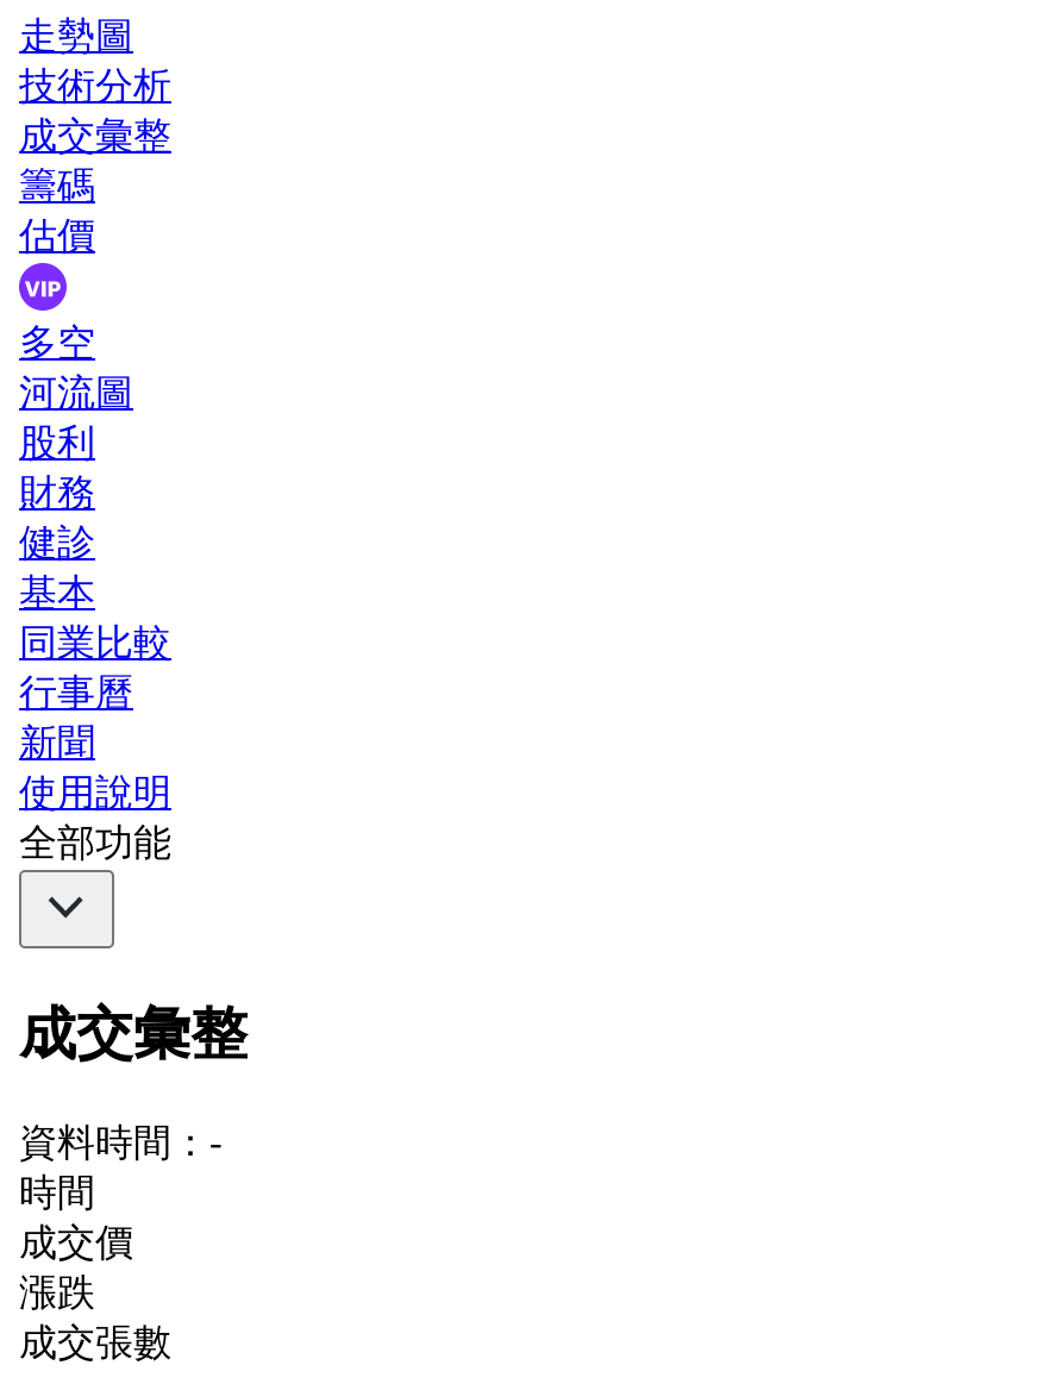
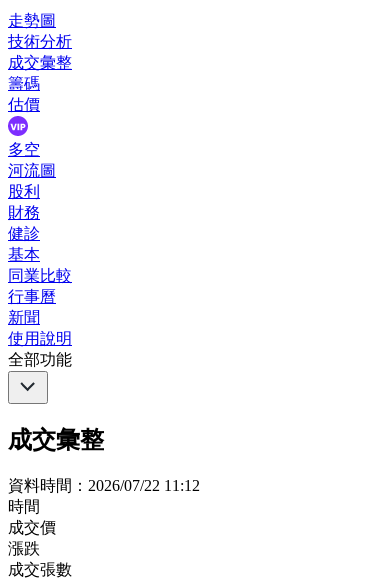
[19,1122,221,1163] 資料時間：- -> [8,477,200,494] 資料時間：2026/07/22 11:12

